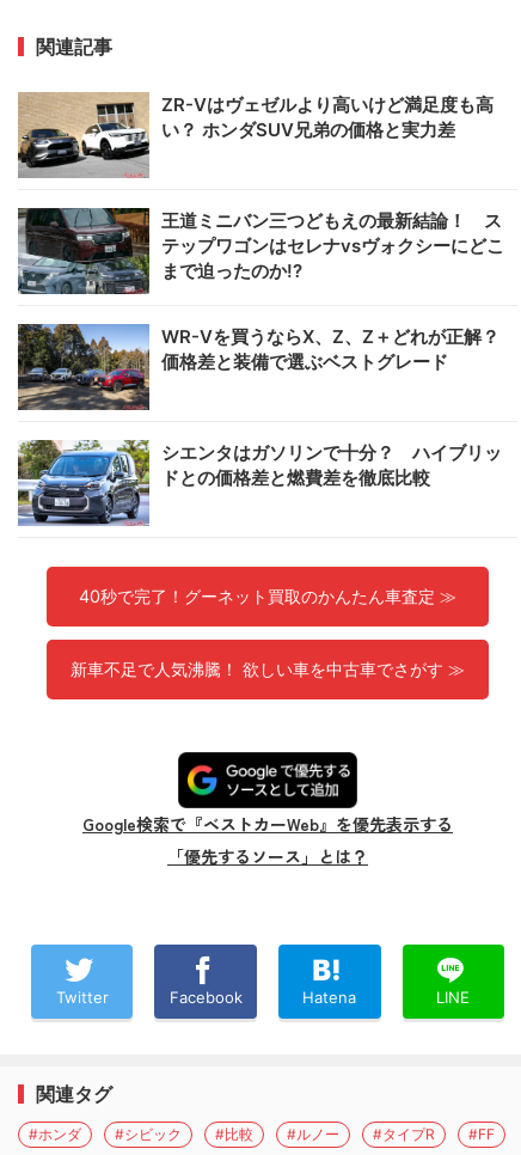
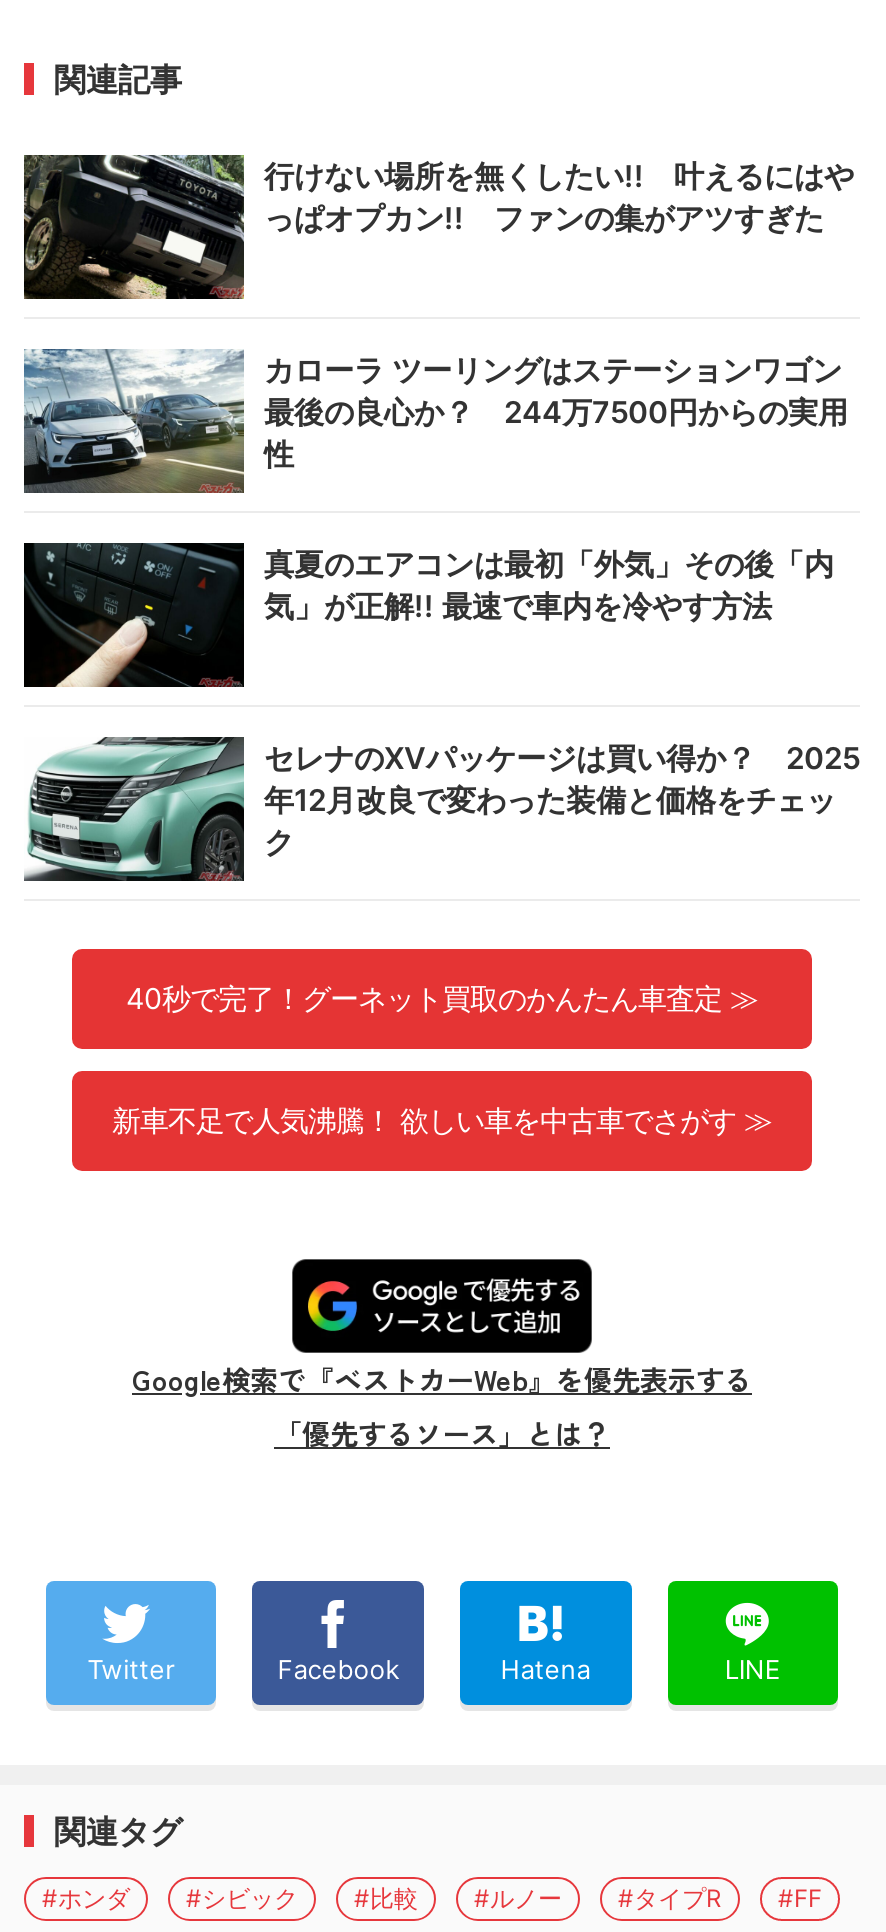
[18,92,494,178] [image] | ZR-Vはヴェゼルより高いけど満足度も高 | い？ ホンダSUV兄弟の価格と実力差 -> [22,153,854,301] [image] | 行けない場所を無くしたい!! 叶えるにはや | っぱオプカン!! ファンの集がアツすぎた
[17,207,504,294] [image] | 王道ミニバン三つどもえの最新結論！ ス | テップワゴンはセレナvsヴォクシーにどこ | まで迫ったのか!? -> [22,347,848,493] [image] | カローラ ツーリングはステーションワゴン | 最後の良心か？ 244万7500円からの実用 | 性
[17,323,499,411] [image] | WR-Vを買うならX、Z、Z＋どれが正解？ | 価格差と装備で選ぶベストグレード -> [22,541,834,689] [image] | 真夏のエアコンは最初「外気」その後「内 | 気」が正解!! 最速で車内を冷やす方法
[17,439,502,526] [image] | シエンタはガソリンで十分？ ハイブリッ | ドとの価格差と燃費差を徹底比較 -> [24,735,860,883] [image] | セレナのXVパッケージは買い得か？ 2025 | 年12月改良で変わった装備と価格をチェッ | ク

